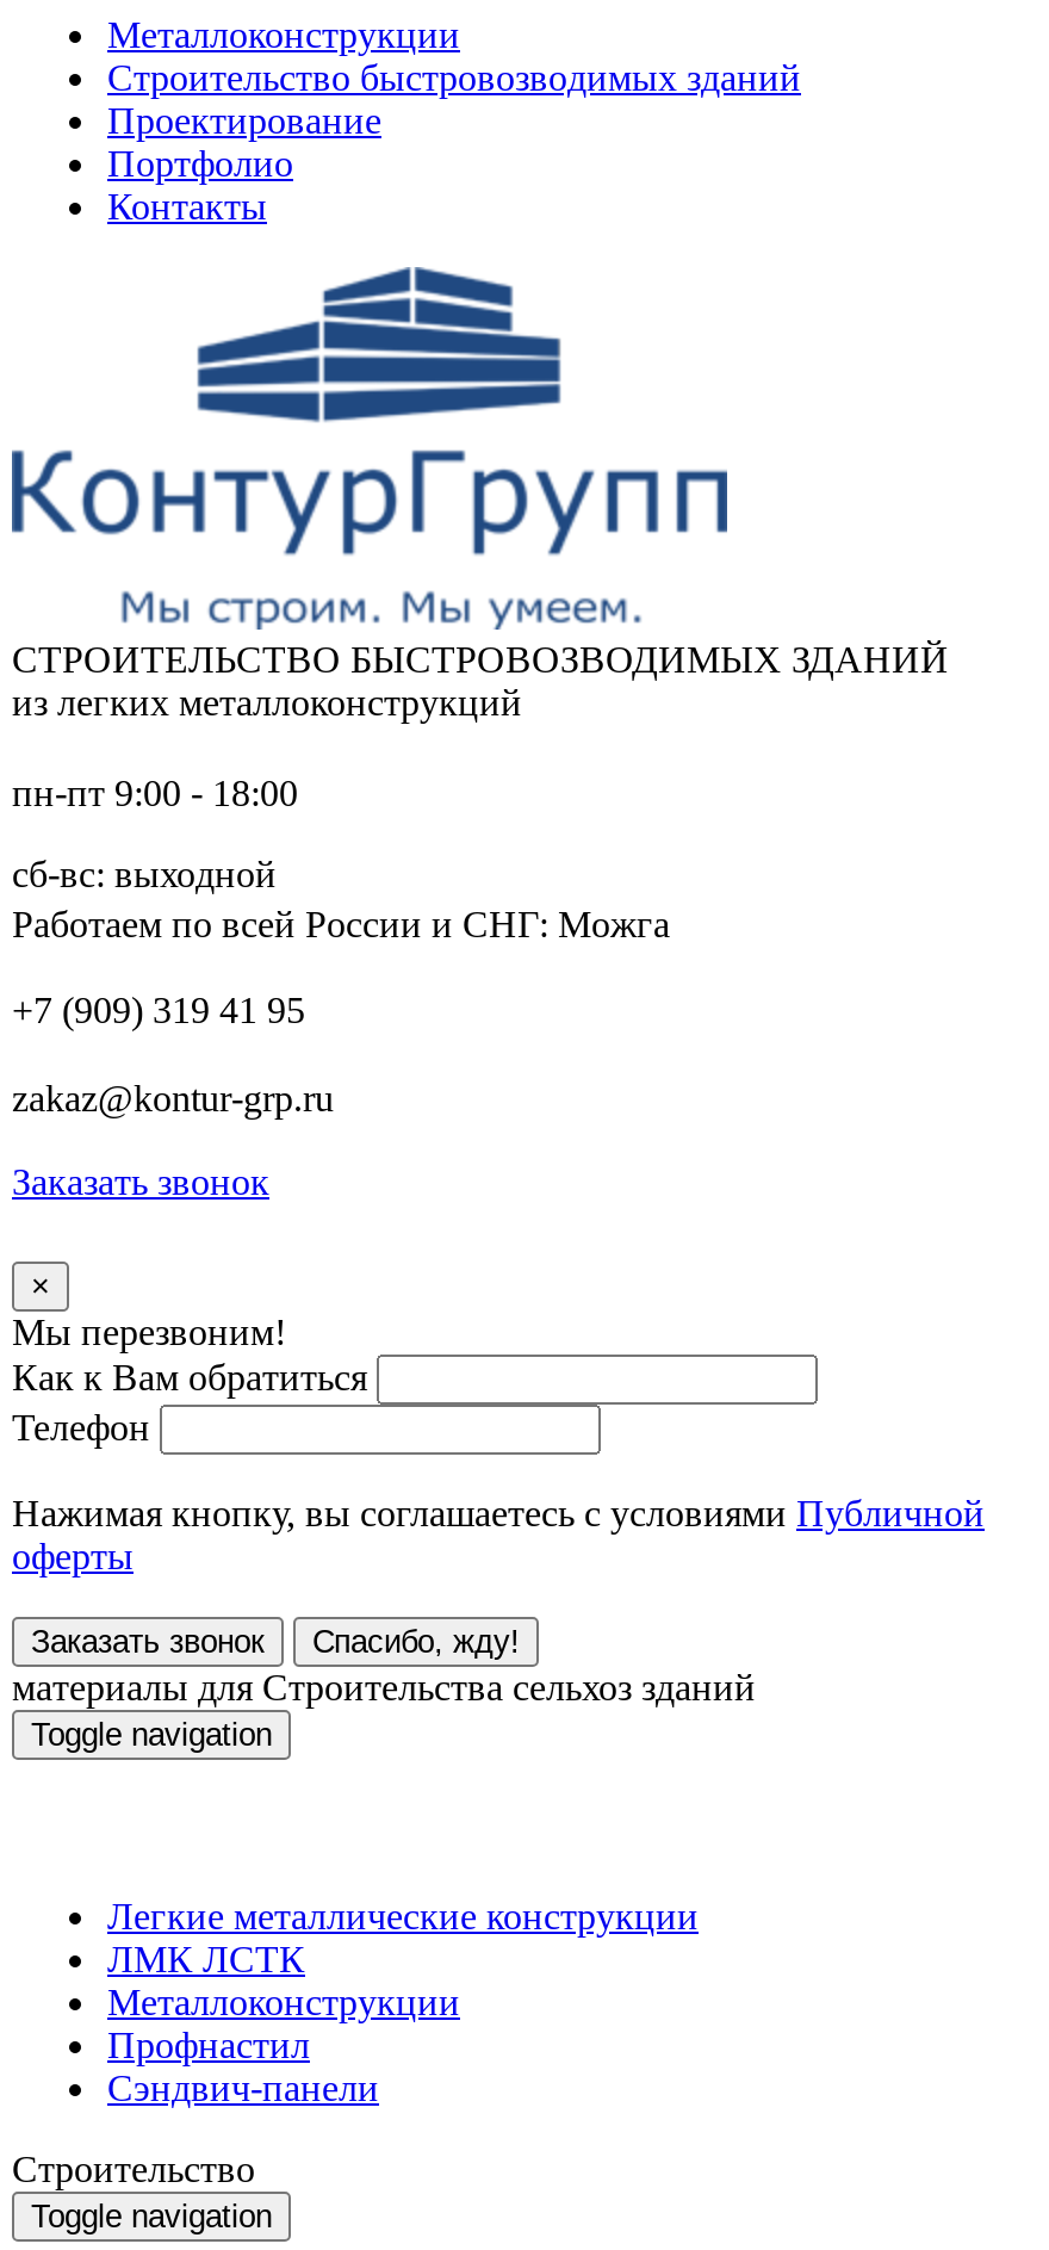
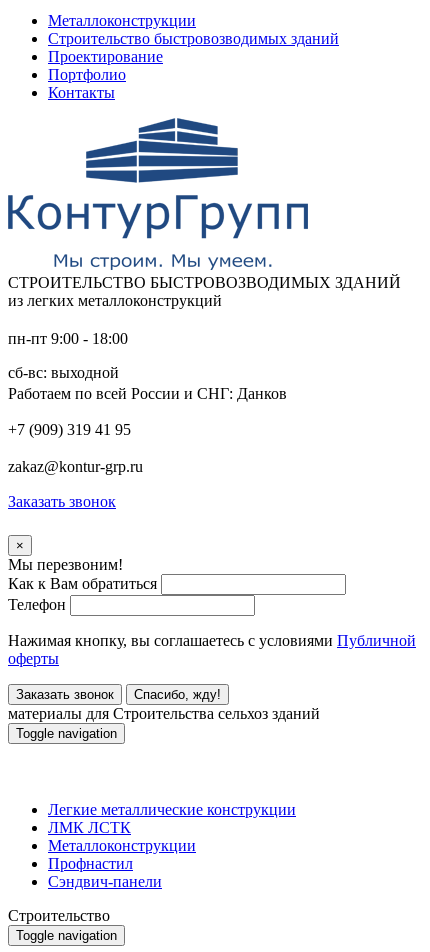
[12,904,670,944] Работаем по всей России и СНГ: Можга -> [8,385,287,402] Работаем по всей России и СНГ: Данков

